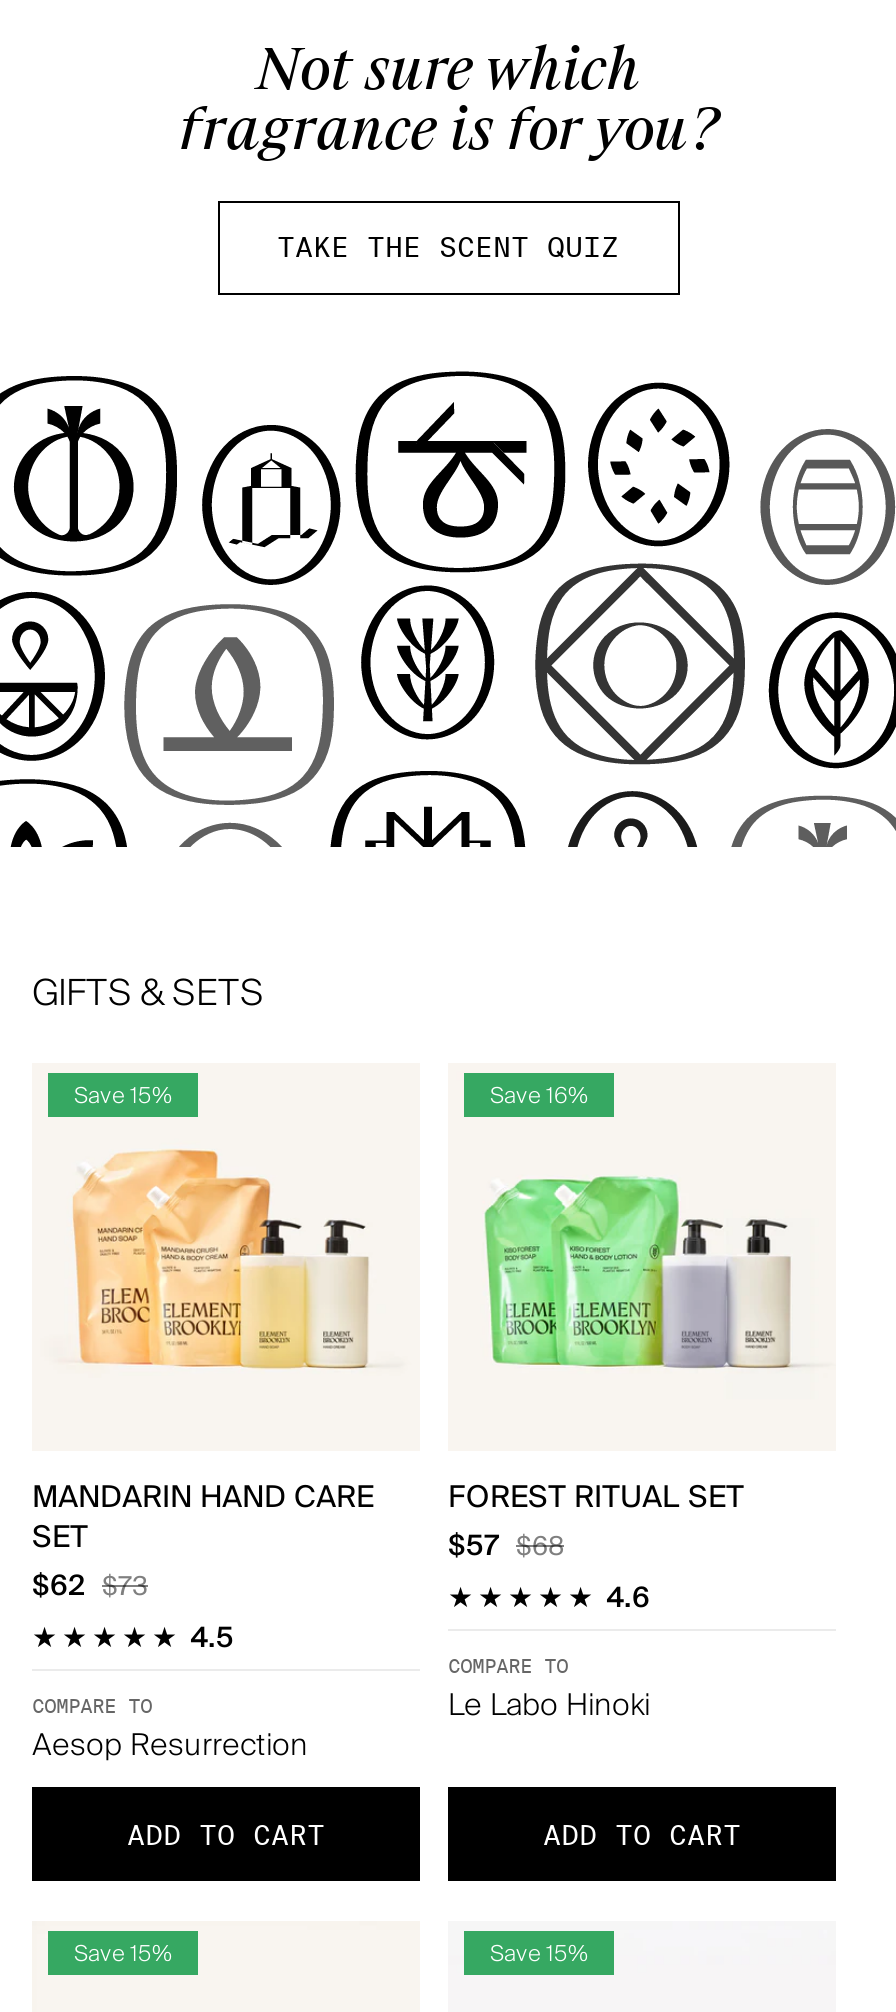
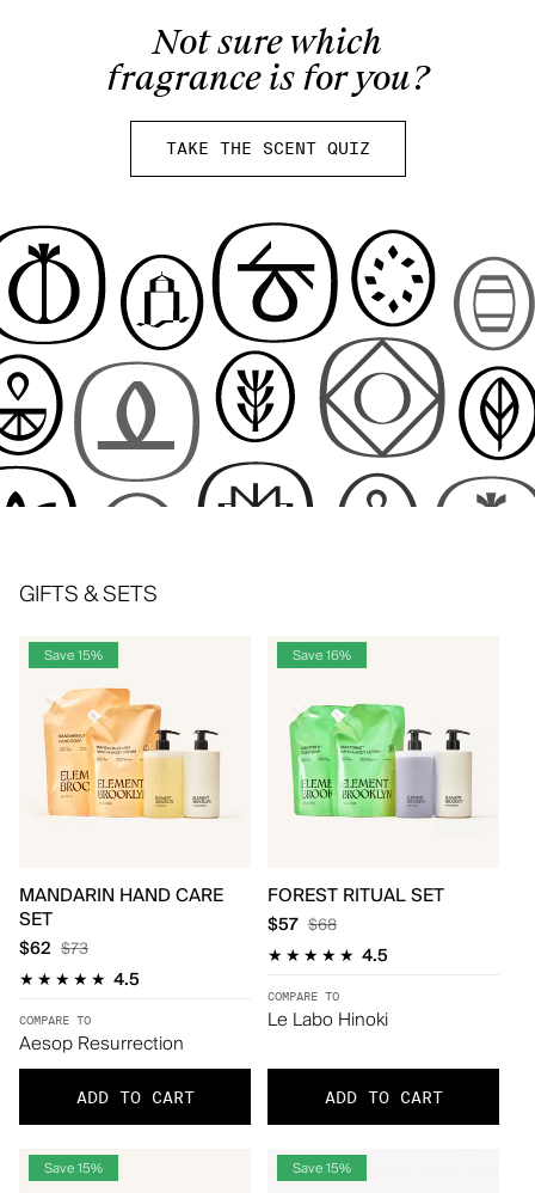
[606,1575,650,1623] 4.6 -> [362,942,388,971] 4.5

